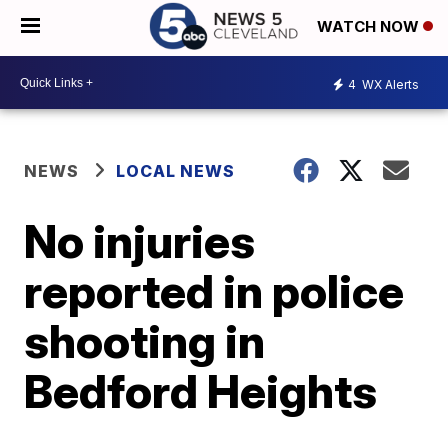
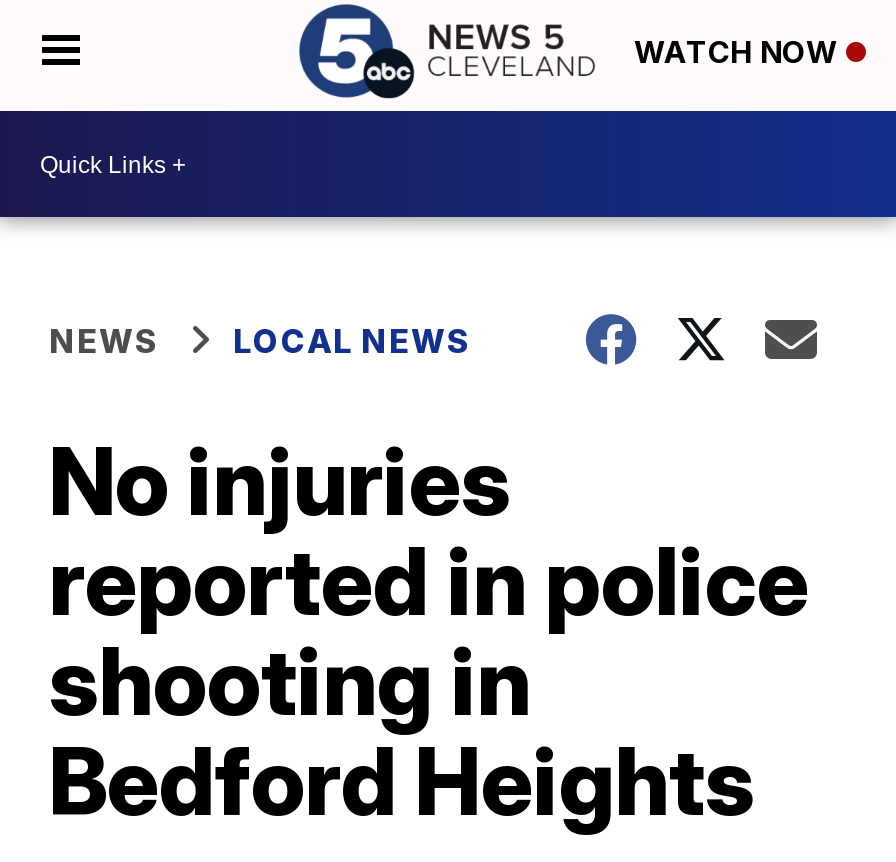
[348,76,419,91] 4 WX Alerts -> none

